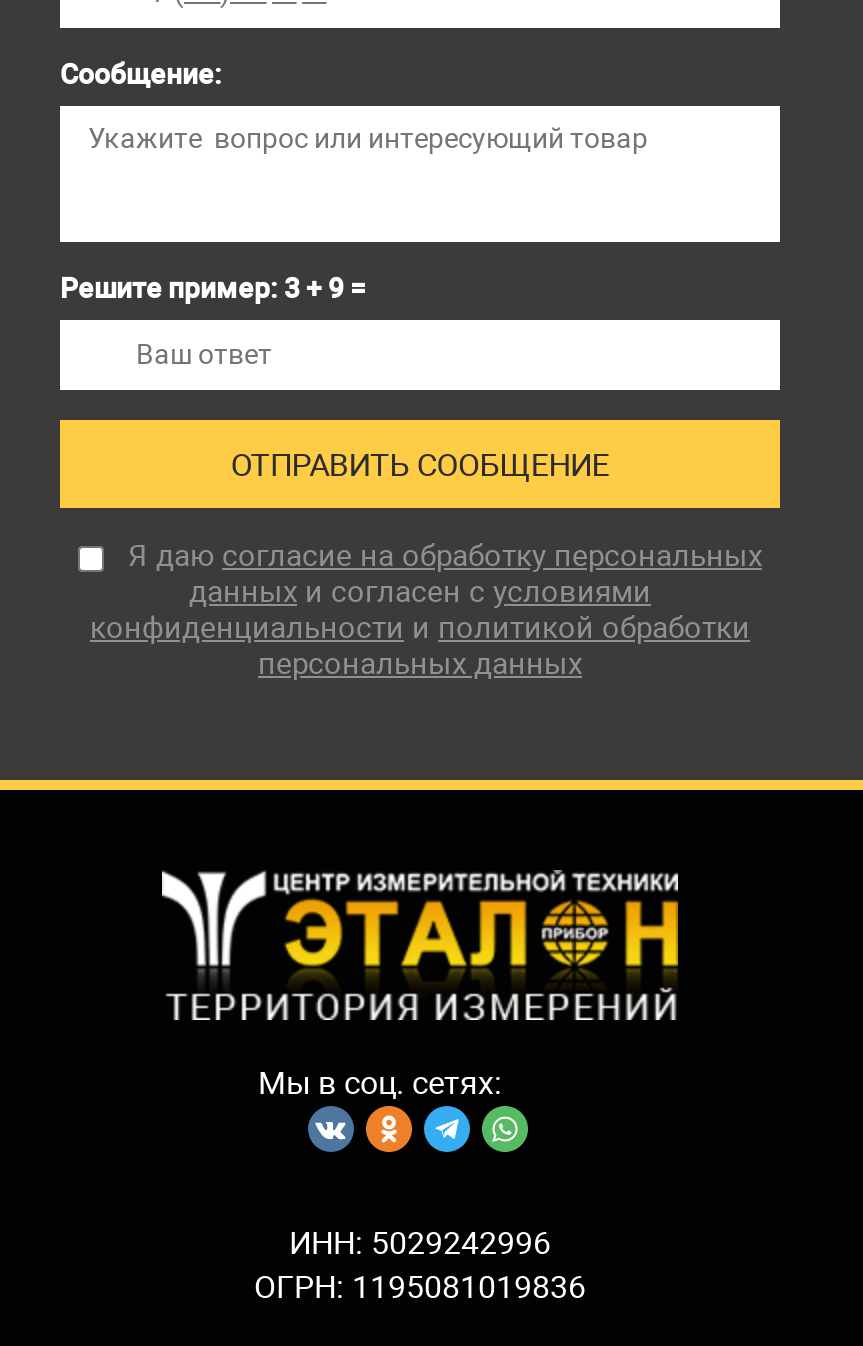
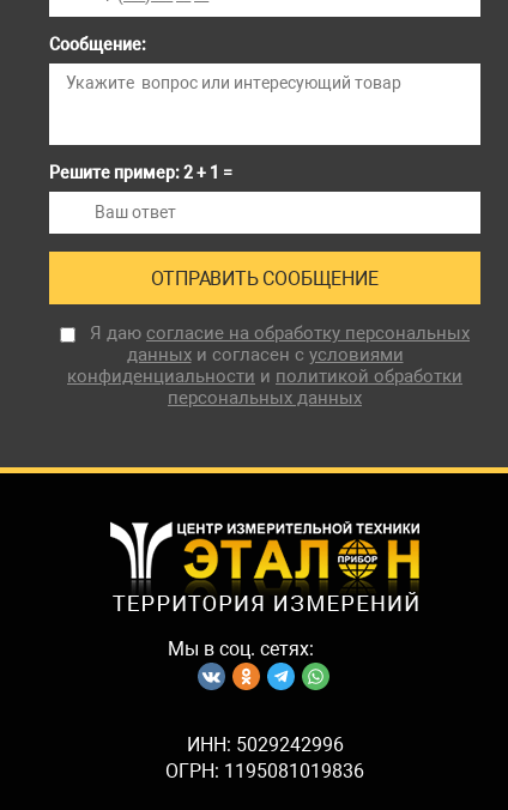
[60,272,366,304] Решите пример: 3 + 9 = -> [49,163,232,182] Решите пример: 2 + 1 =

